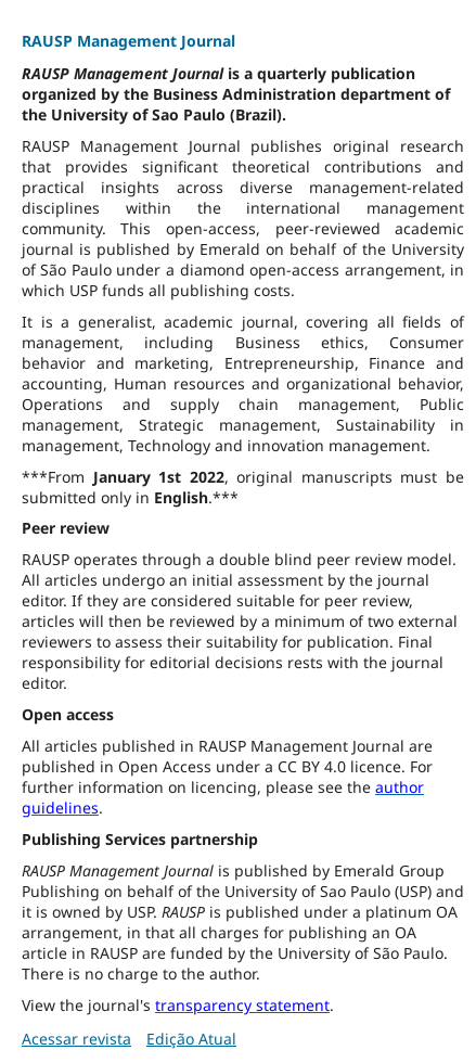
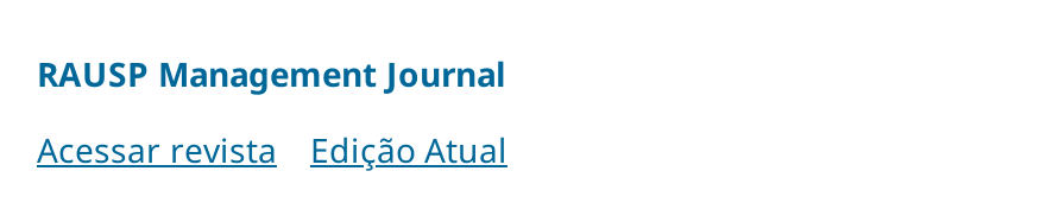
[22,62,464,1016] RAUSP Management Journal is a quarterly publication | organized by the Business Administration department of | the University of Sao Paulo (Brazil). | RAUSP Management Journal publishes original research | that provides significant theoretical contributions and | practical insights across diverse management-related | disciplines within the international management | community. This open-access, peer-reviewed academic | journal is published by Emerald on behalf of the University | of São Paulo under a diamond open-access arrangement, in | which USP funds all publishing costs. | It is a generalist, academic journal, covering all fields of | management, including Business ethics, Consumer | behavior and marketing, Entrepreneurship, Finance and | accounting, Human resources and organizational behavior, | Operations and supply chain management, Public | management, Strategic management, Sustainability in | management, Technology and innovation management. | ***From January 1st 2022, original manuscripts must be | submitted only in English.*** | Peer review | RAUSP operates through a double blind peer review model. | All articles undergo an initial assessment by the journal | editor. If they are considered suitable for peer review, | articles will then be reviewed by a minimum of two external | reviewers to assess their suitability for publication. Final | responsibility for editorial decisions rests with the journal | editor. | Open access | All articles published in RAUSP Management Journal are | published in Open Access under a CC BY 4.0 licence. For | further information on licencing, please see the author | guidelines. | Publishing Services partnership | RAUSP Management Journal is published by Emerald Group | Publishing on behalf of the University of Sao Paulo (USP) and | it is owned by USP. RAUSP is published under a platinum OA | arrangement, in that all charges for publishing an OA | article in RAUSP are funded by the University of São Paulo. | There is no charge to the author. | View the journal's transparency statement. -> none

